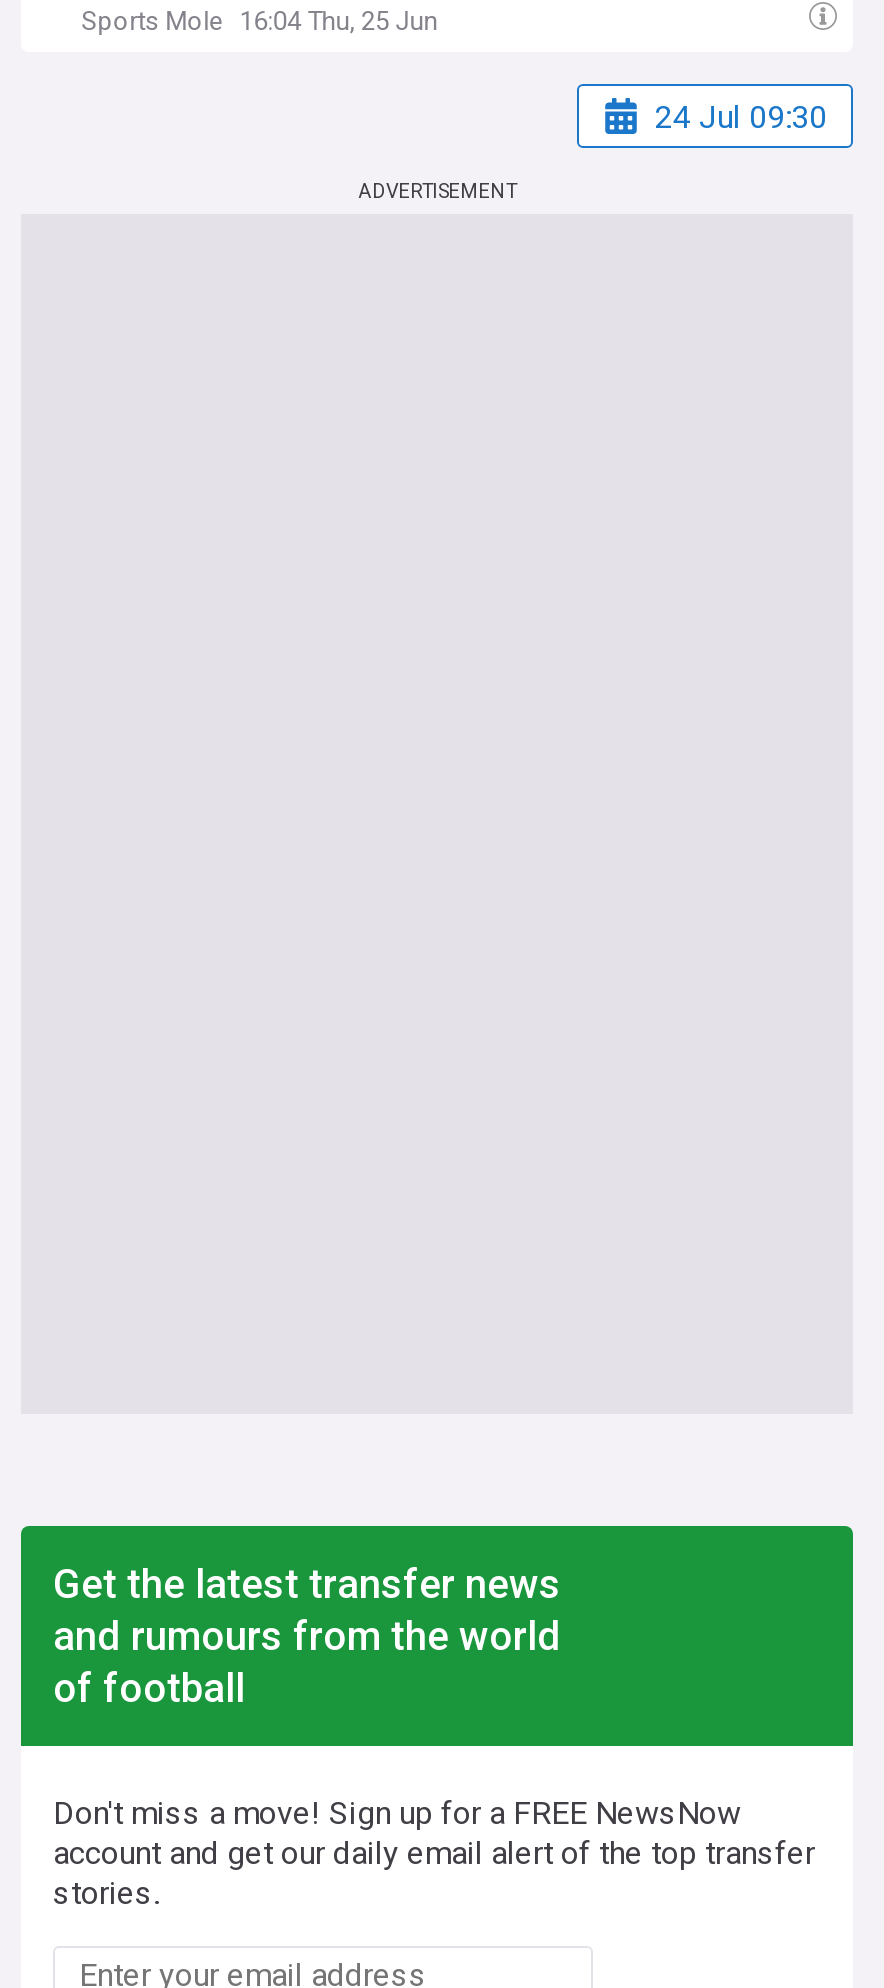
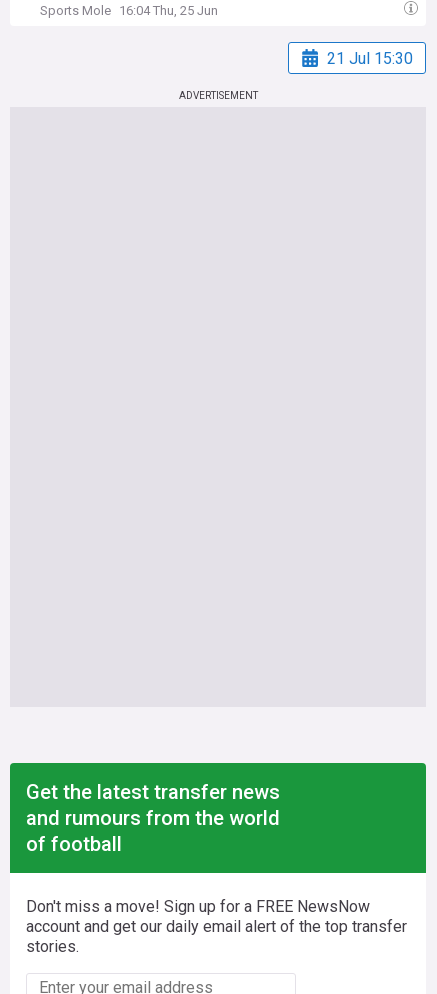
[655,97,827,135] 24 Jul 09:30 -> [327,48,413,67] 21 Jul 15:30

